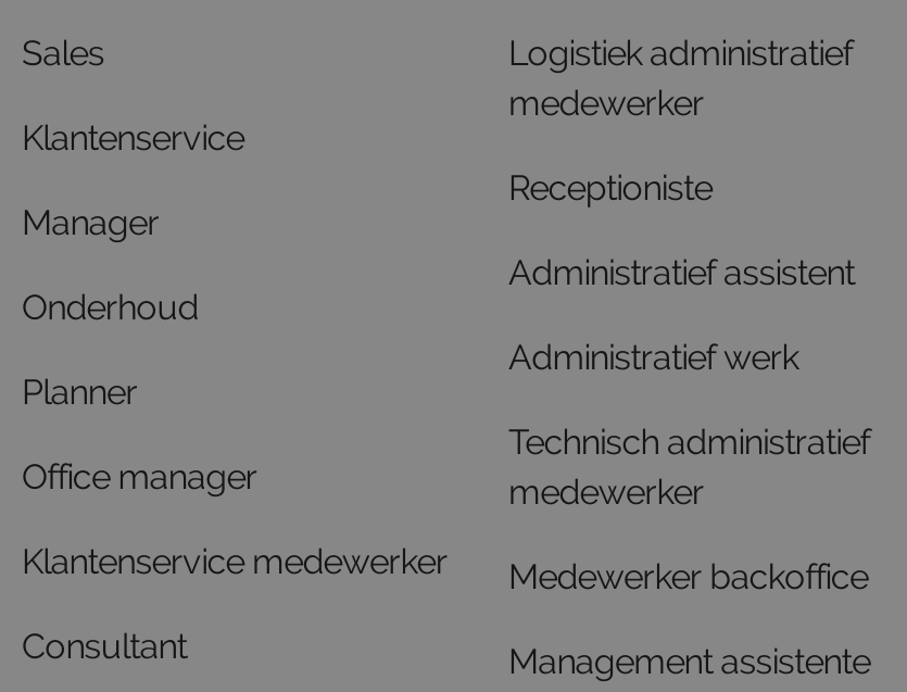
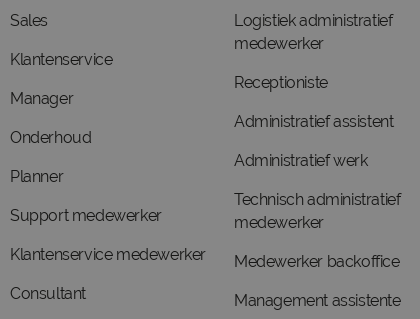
[22,456,257,498] Office manager -> [10,206,162,225] Support medewerker

